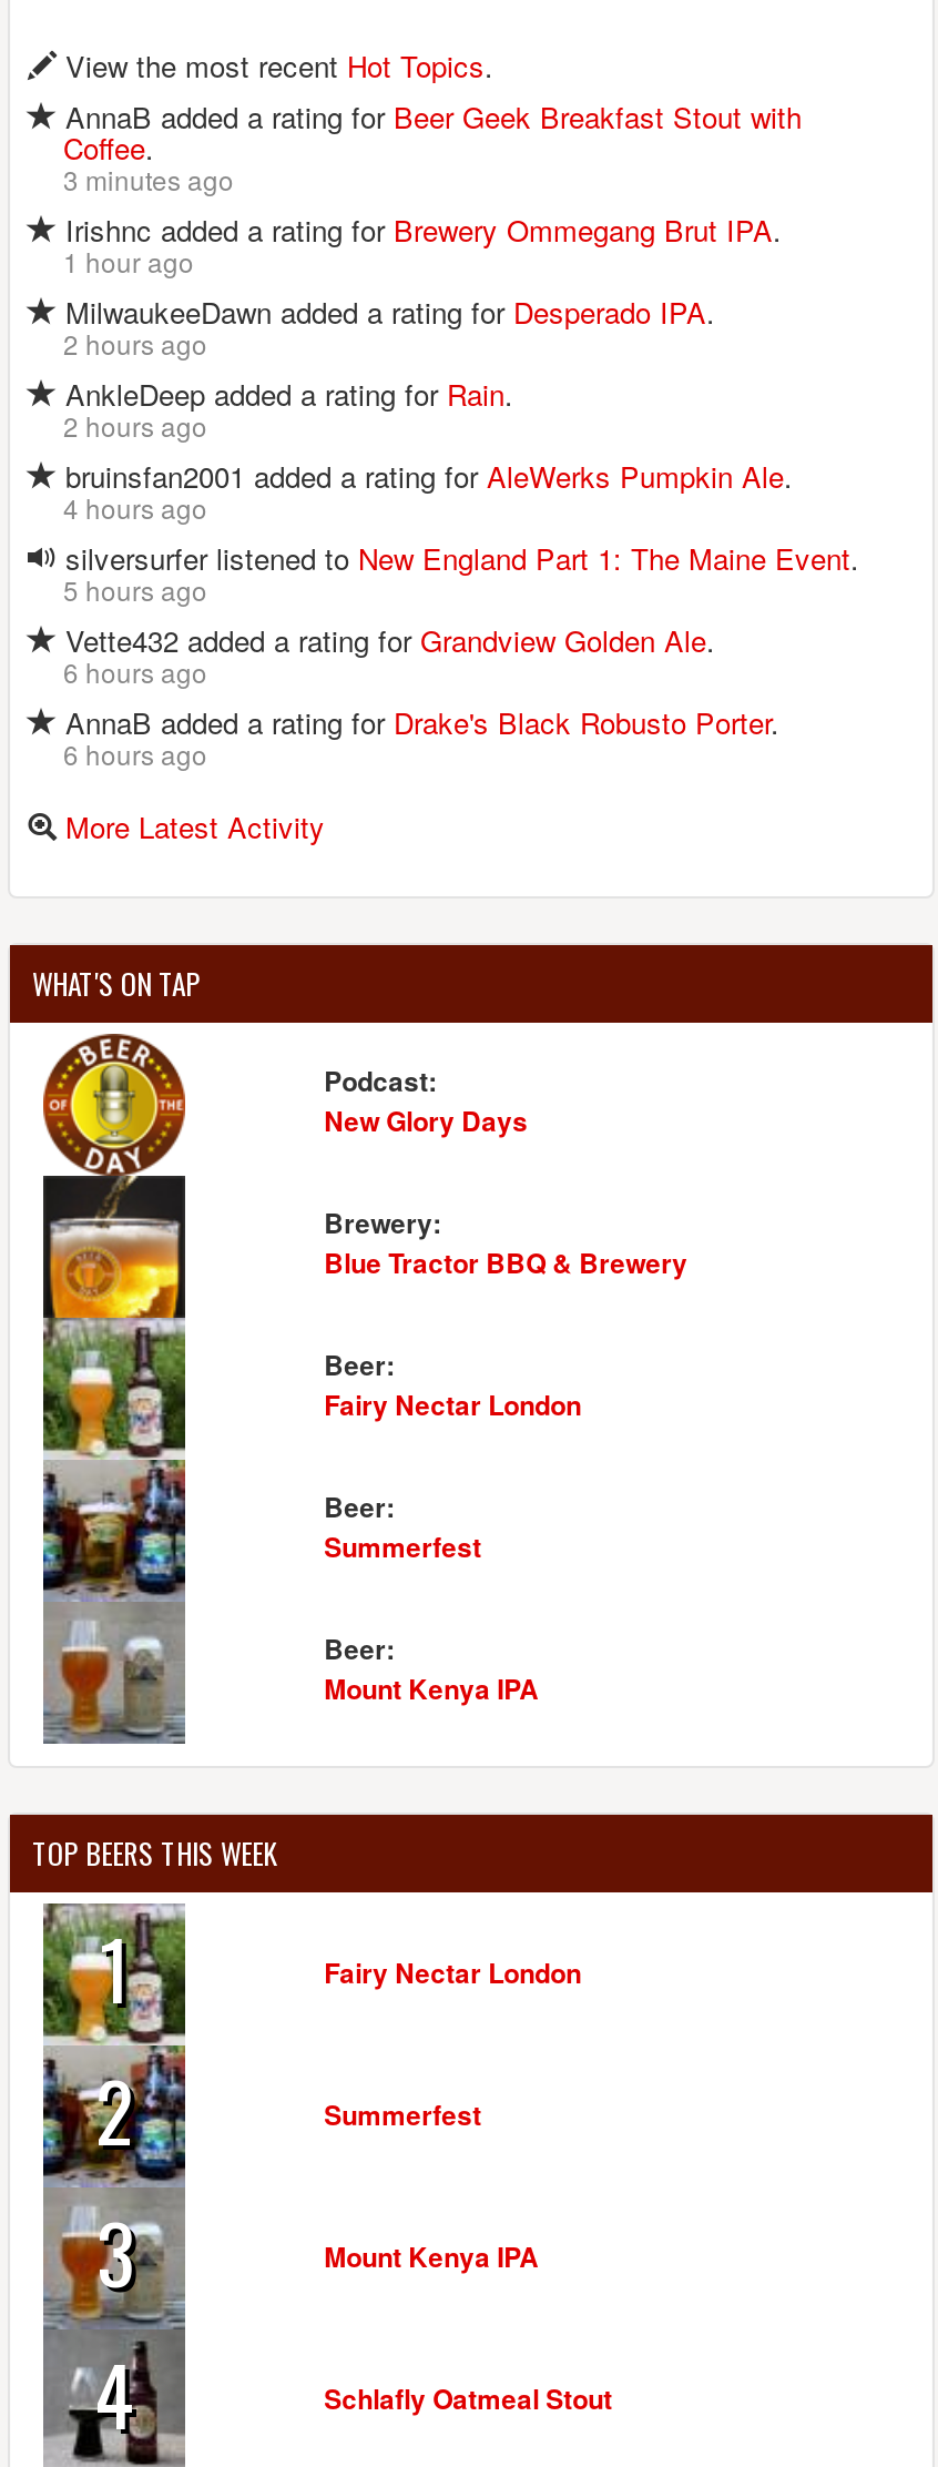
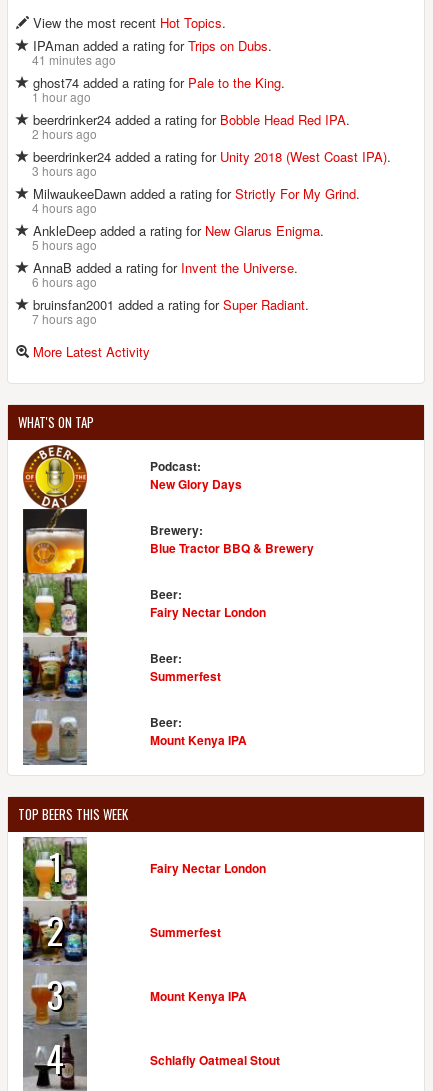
[57,95,802,251] AnnaB added a rating for Beer Geek Breakfast Stout with | Coffee. | 3 minutes ago | Irishnc added a rating for Brewery Ommegang Brut IPA. -> [29,36,285,92] IPAman added a rating for Trips on Dubs. | 41 minutes ago | ghost74 added a rating for Pale to the King.
[57,291,715,333] MilwaukeeDawn added a rating for Desperado IPA. -> [29,110,350,129] beerdrinker24 added a rating for Bobble Head Red IPA.
[57,373,793,497] AnkleDeep added a rating for Rain. | 2 hours ago | bruinsfan2001 added a rating for AleWerks Pumpkin Ale. -> [29,147,391,203] beerdrinker24 added a rating for Unity 2018 (West Coast IPA). | 3 hours ago | MilwaukeeDawn added a rating for Strictly For My Grind.
[57,537,859,579] silversurfer listened to New England Part 1: The Maine Event. -> [29,221,324,240] AnkleDeep added a rating for New Glarus Enigma.
[57,619,715,661] Vette432 added a rating for Grandview Golden Ale. -> [29,258,298,277] AnnaB added a rating for Invent the Universe.
[57,701,779,772] AnnaB added a rating for Drake's Black Robusto Porter. | 6 hours ago -> [29,295,309,327] bruinsfan2001 added a rating for Super Radiant. | 7 hours ago

